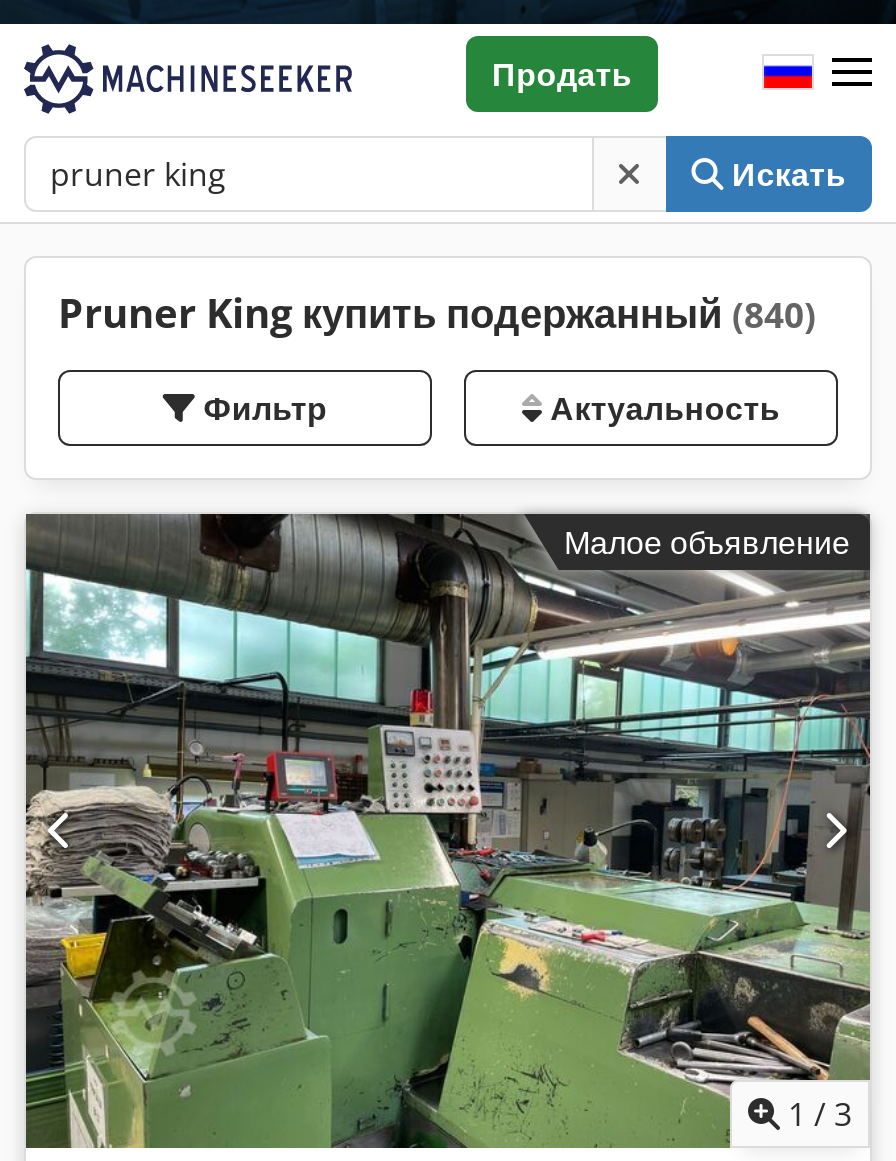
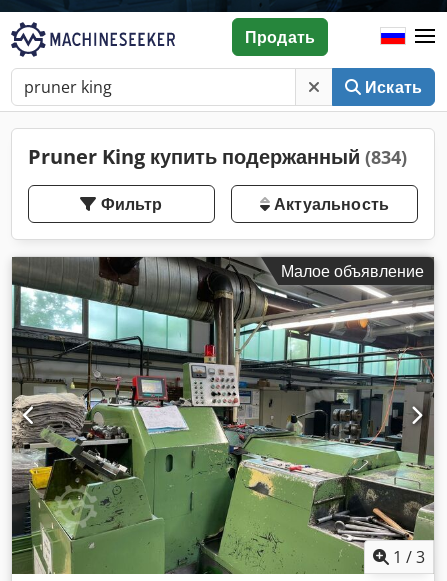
[58,286,816,340] Pruner King купить подержанный (840) -> [28,143,407,170] Pruner King купить подержанный (834)

